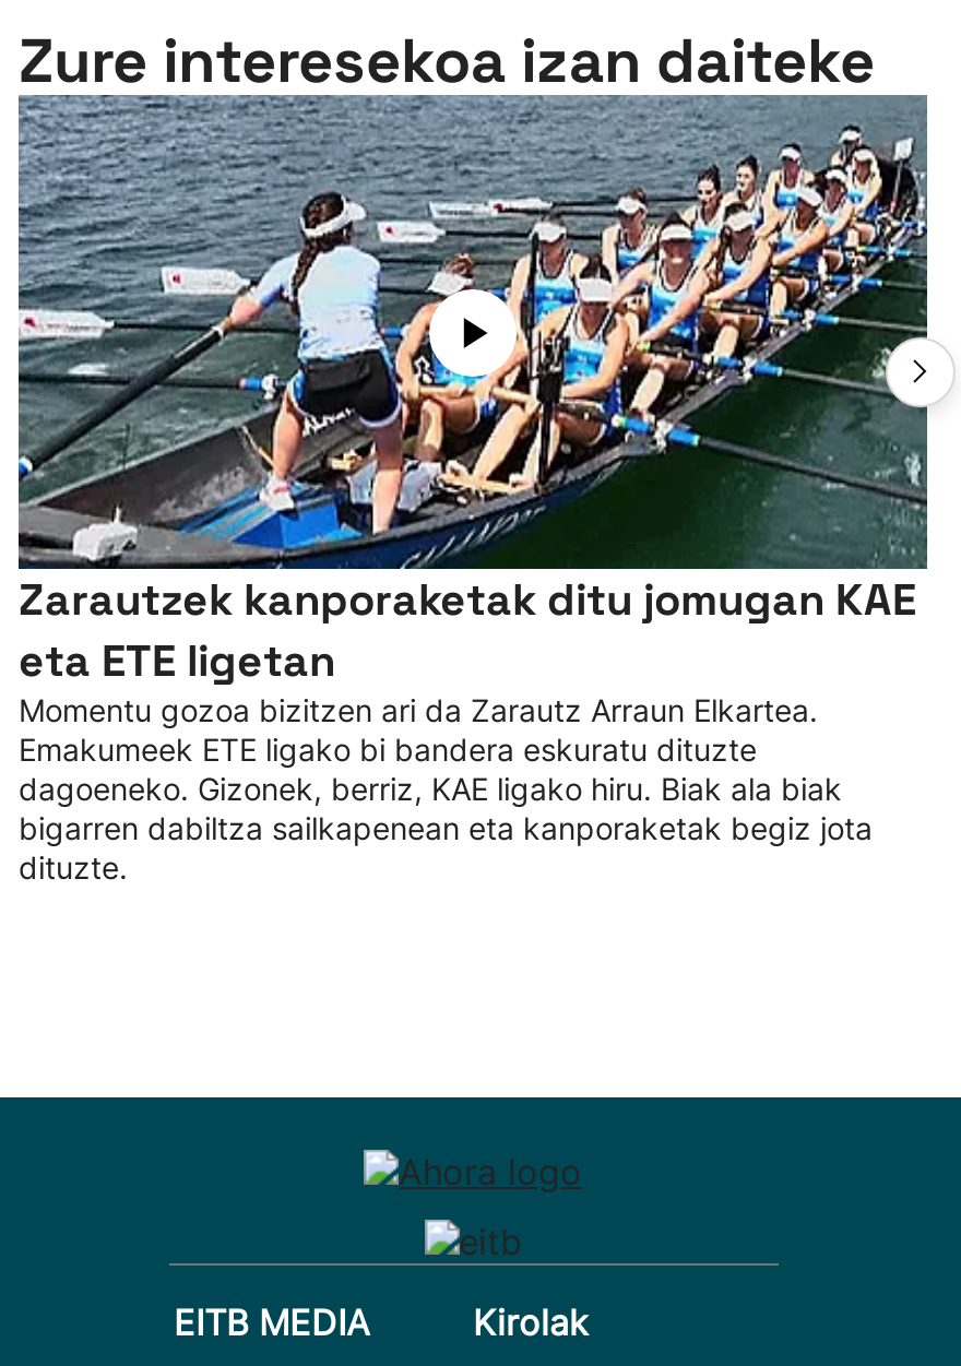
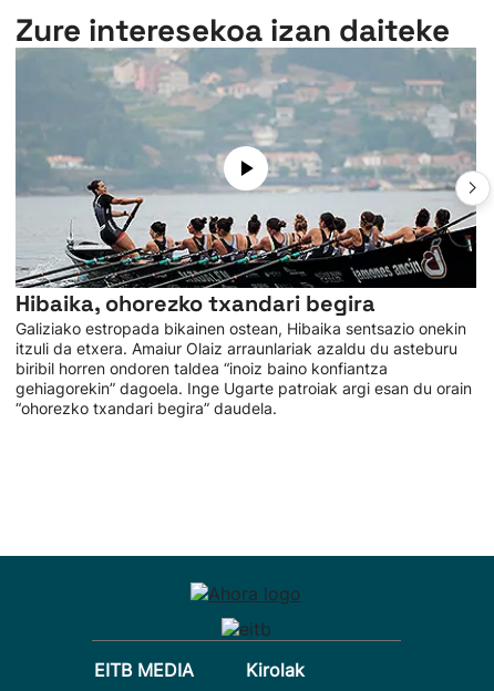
[19,97,929,886] [image] | Zarautzek kanporaketak ditu jomugan KAE | eta ETE ligetan | Momentu gozoa bizitzen ari da Zarautz Arraun Elkartea. | Emakumeek ETE ligako bi bandera eskuratu dituzte | dagoeneko. Gizonek, berriz, KAE ligako hiru. Biak ala biak | bigarren dabiltza sailkapenean eta kanporaketak begiz jota | dituzte. -> [16,50,476,417] [image] | Hibaika, ohorezko txandari begira | Galiziako estropada bikainen ostean, Hibaika sentsazio onekin | itzuli da etxera. Amaiur Olaiz arraunlariak azaldu du asteburu | biribil horren ondoren taldea “inoiz baino konfiantza | gehiagorekin” dagoela. Inge Ugarte patroiak argi esan du orain | “ohorezko txandari begira” daudela.

